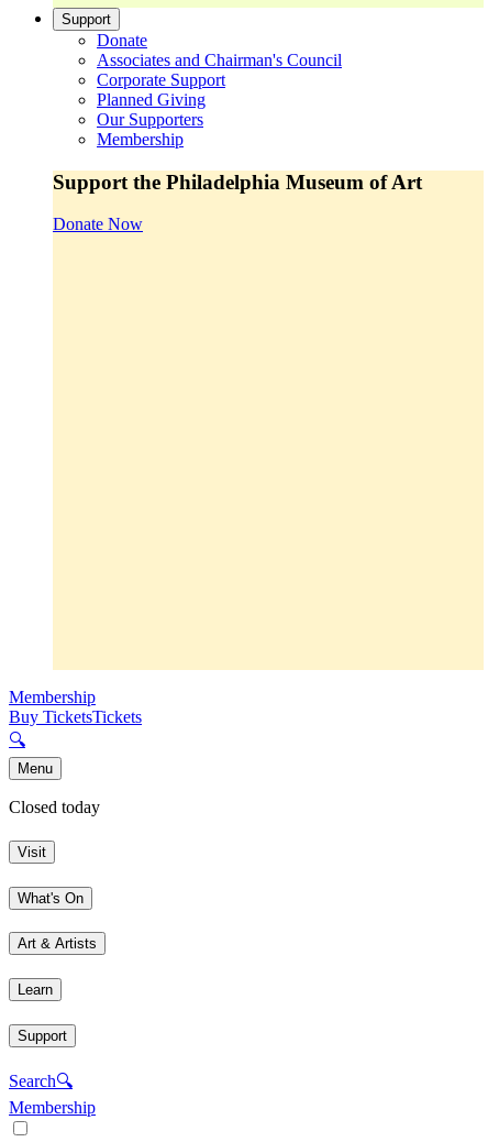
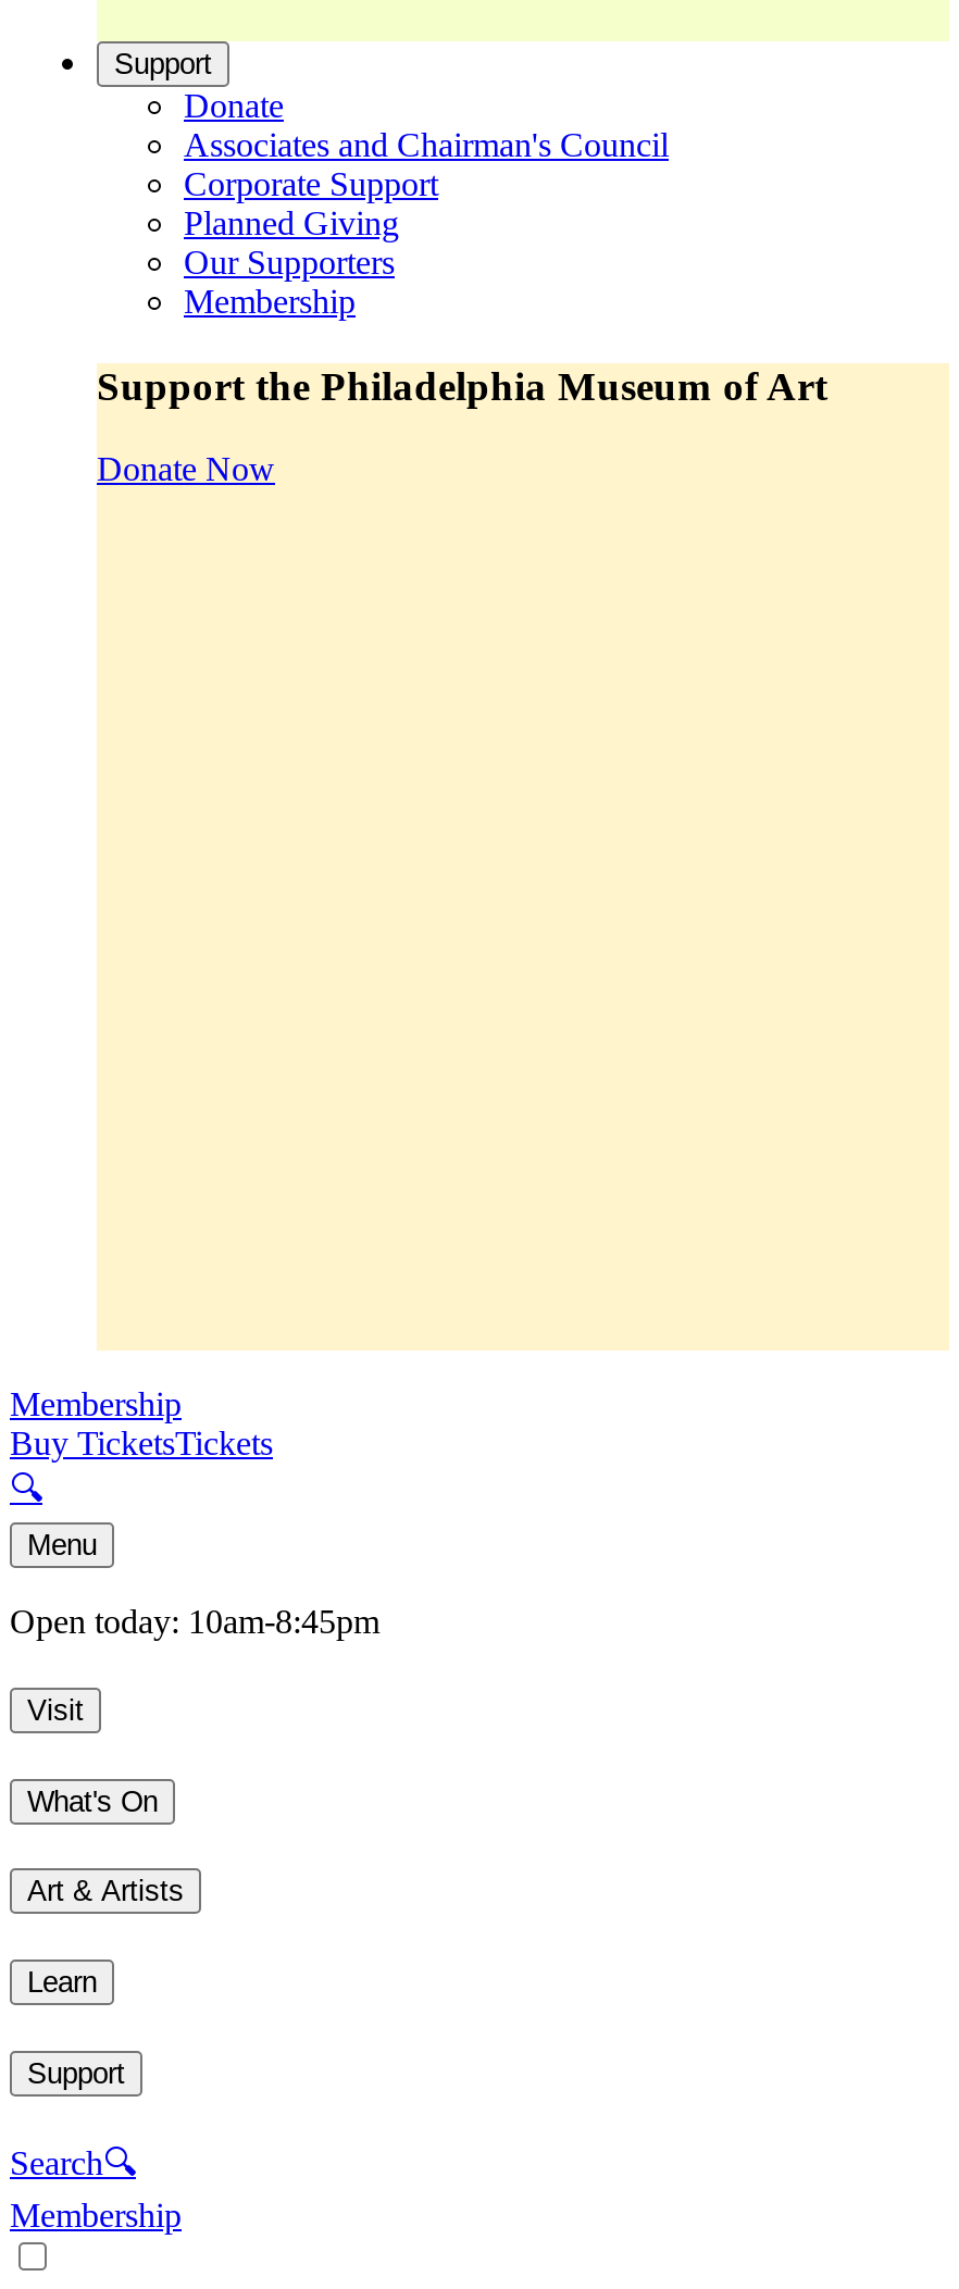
[9,798,100,817] Closed today -> [10,1603,379,1640] Open today: 10am-8:45pm

